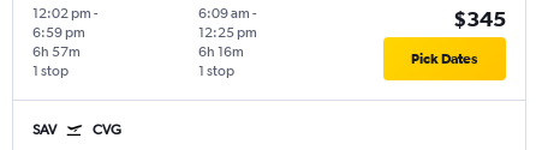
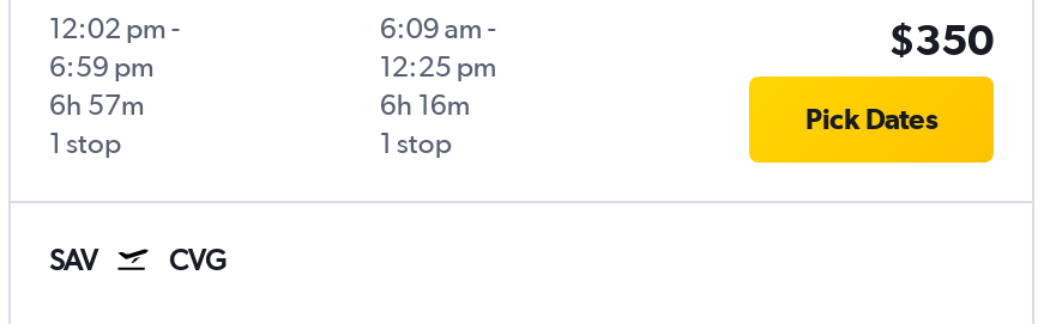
[453,6,506,30] $345 -> [888,13,994,61] $350

